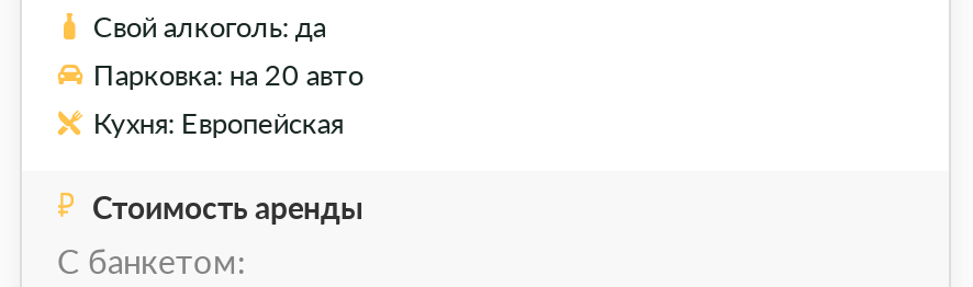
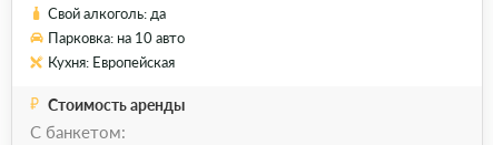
[93,57,363,92] Парковка: на 20 авто -> [48,29,185,46] Парковка: на 10 авто

